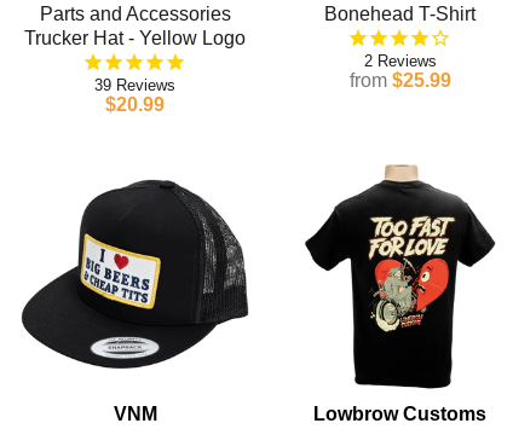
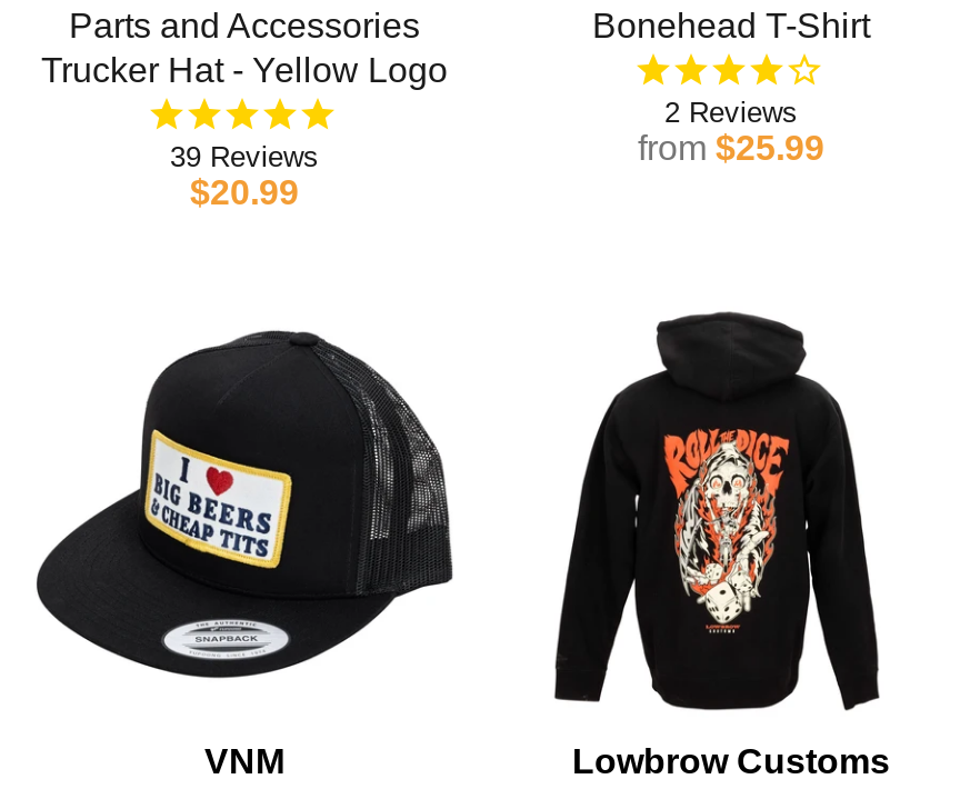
[304,163,496,390] [image] -> [552,302,906,716] [image]

